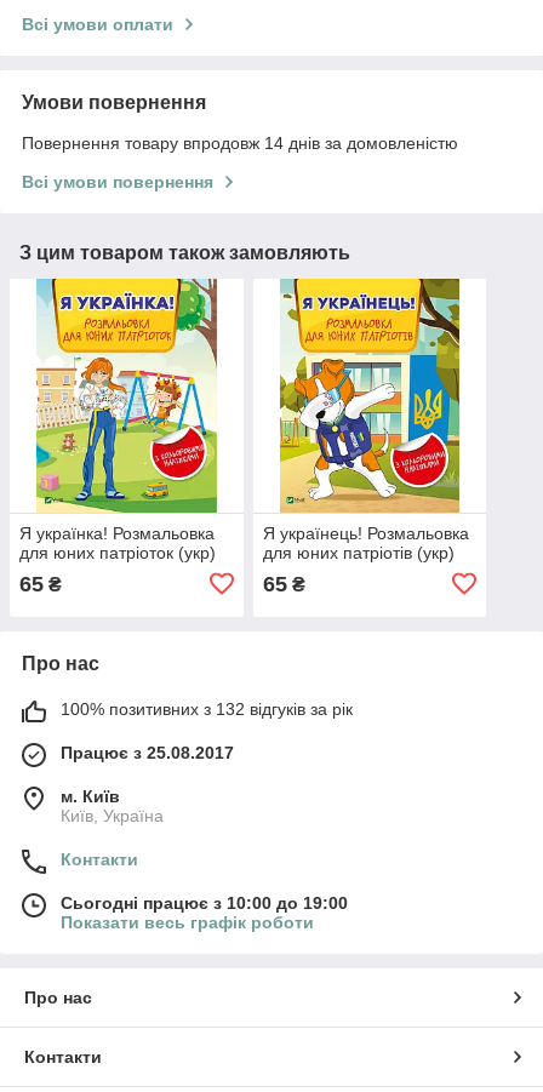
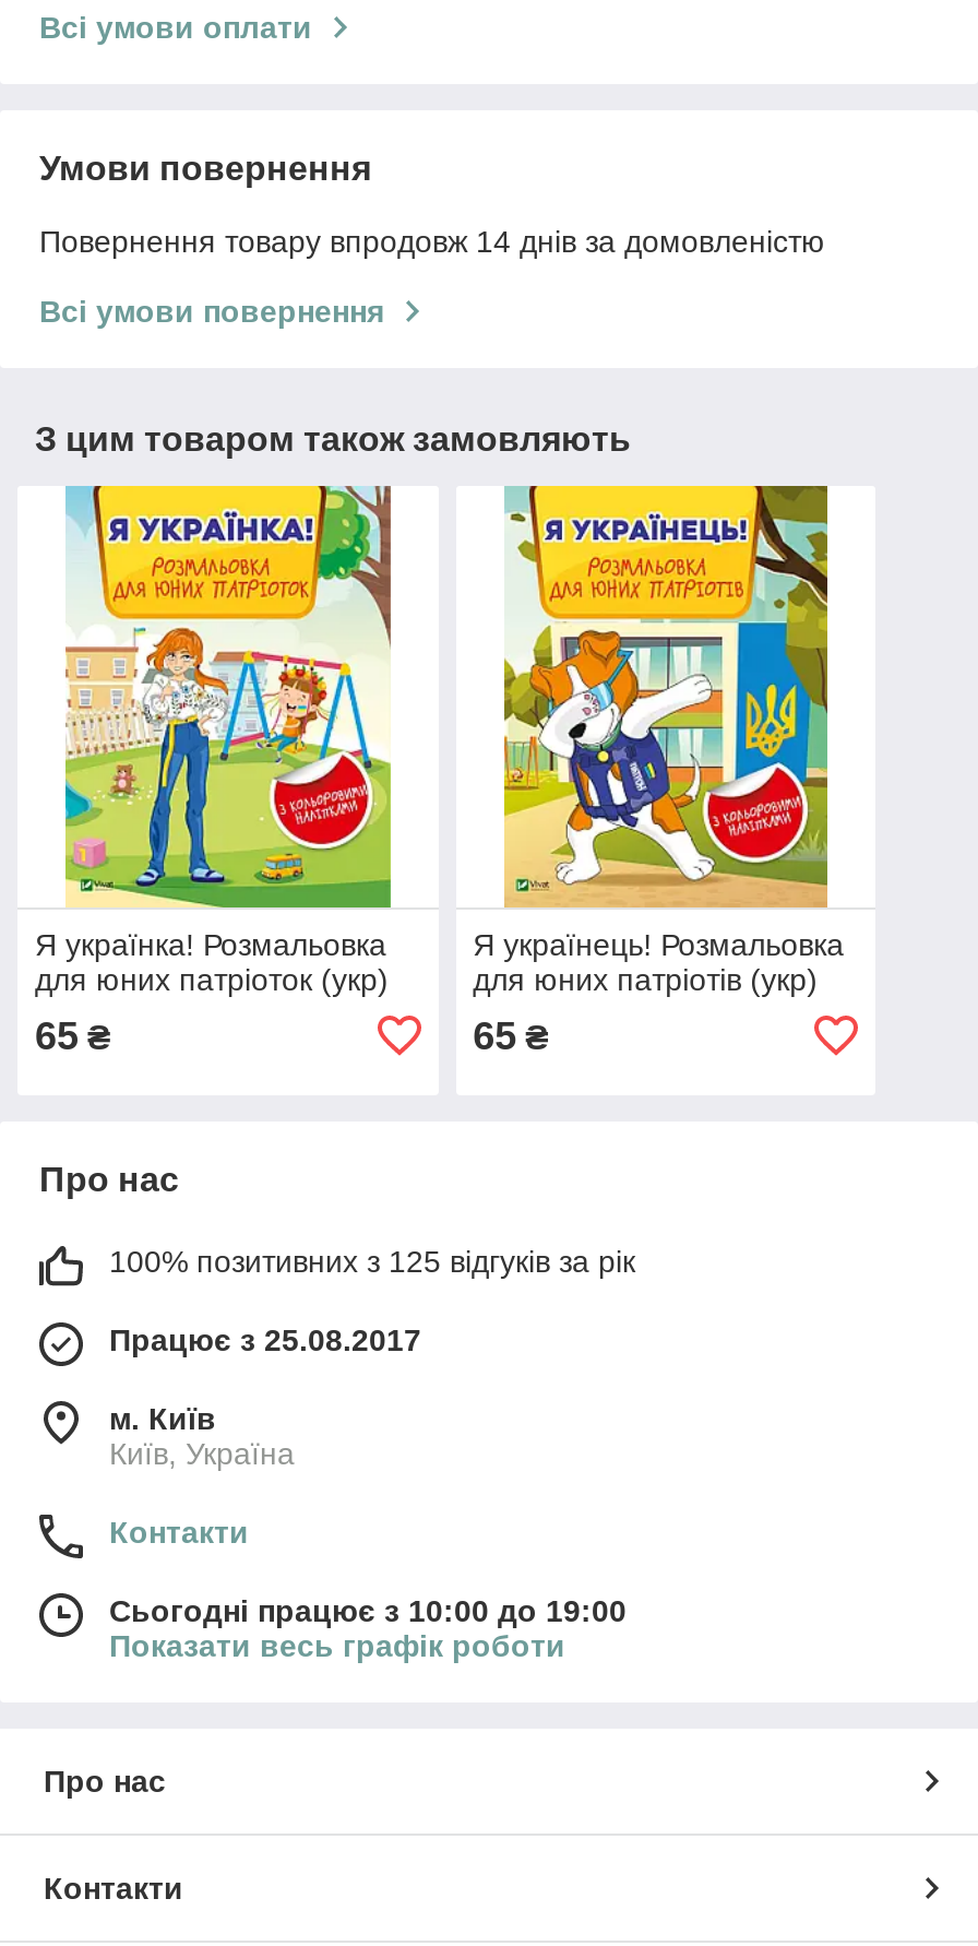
[61,699,353,718] 100% позитивних з 132 відгуків за рік -> [109,1243,635,1278] 100% позитивних з 125 відгуків за рік

